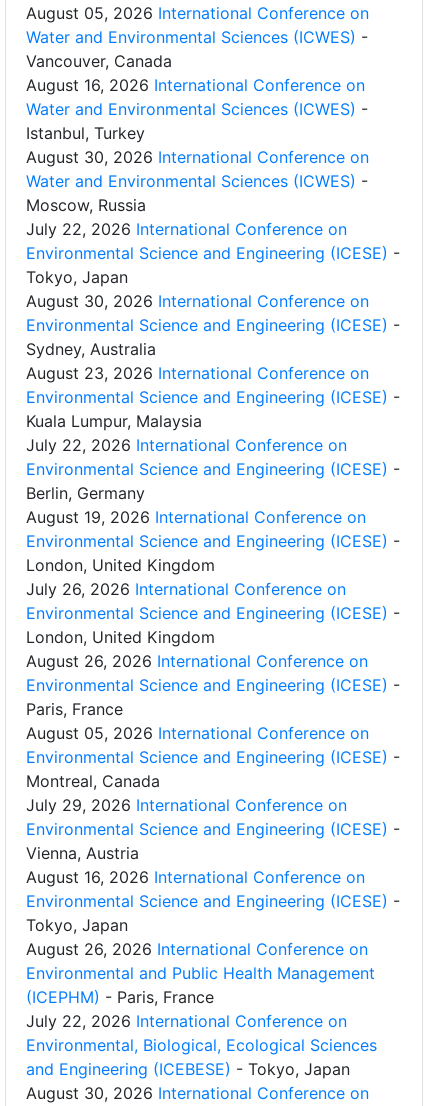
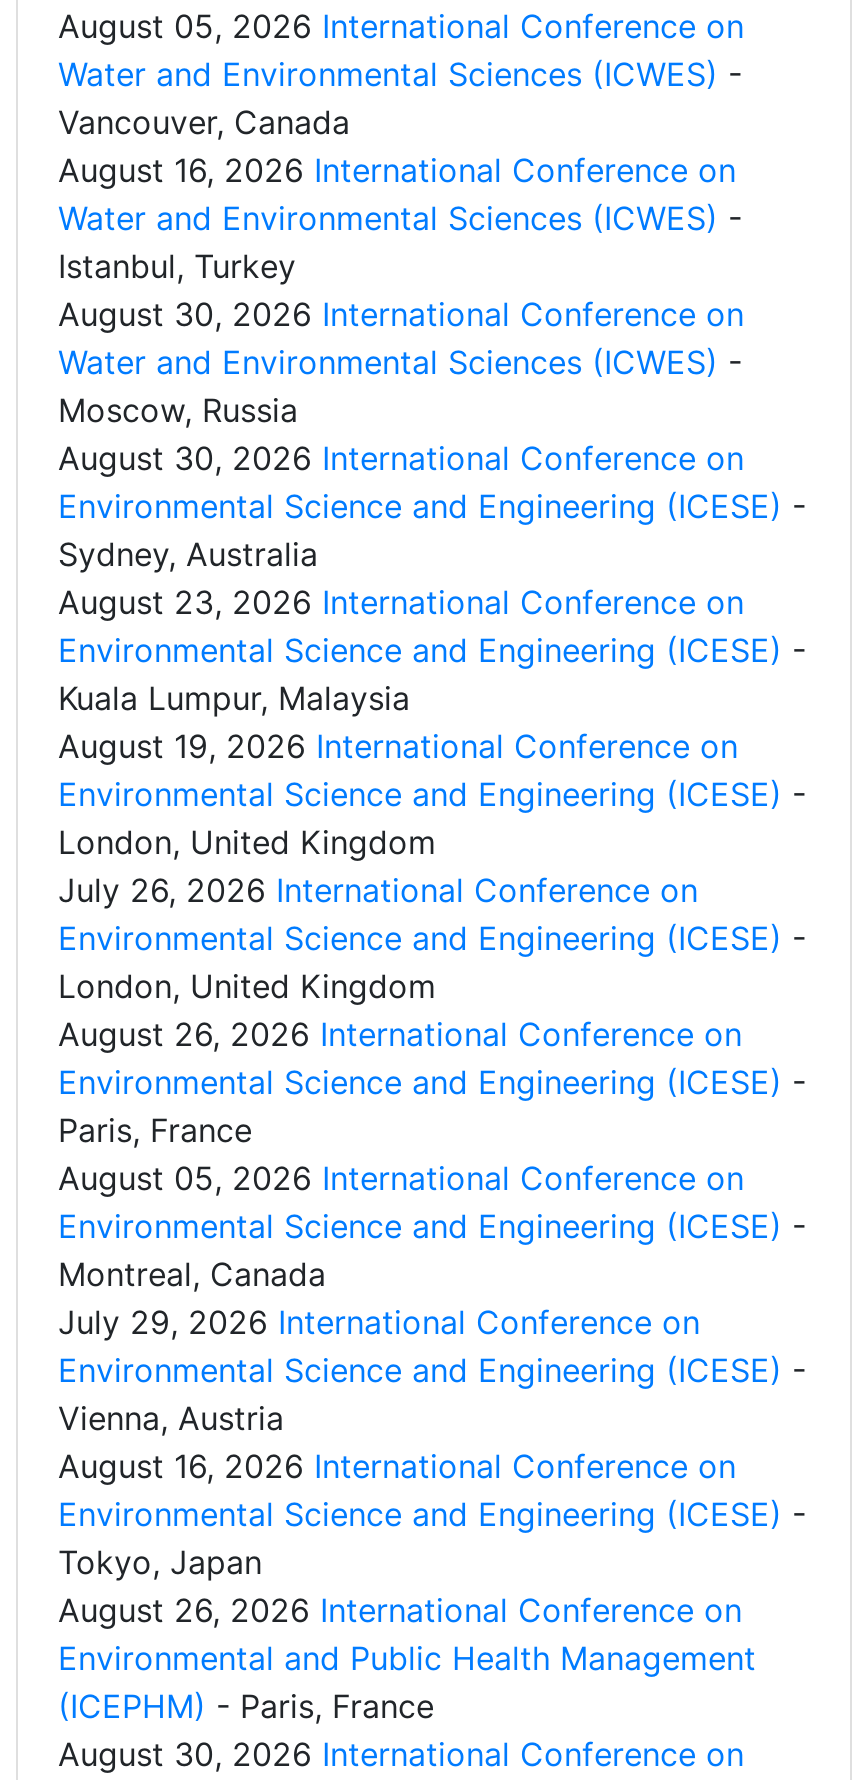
[26,219,400,287] July 22, 2026 International Conference on | Environmental Science and Engineering (ICESE) - | Tokyo, Japan -> none
[26,435,400,503] July 22, 2026 International Conference on | Environmental Science and Engineering (ICESE) - | Berlin, Germany -> none
[26,1011,377,1079] July 22, 2026 International Conference on | Environmental, Biological, Ecological Sciences | and Engineering (ICEBESE) - Tokyo, Japan -> none

